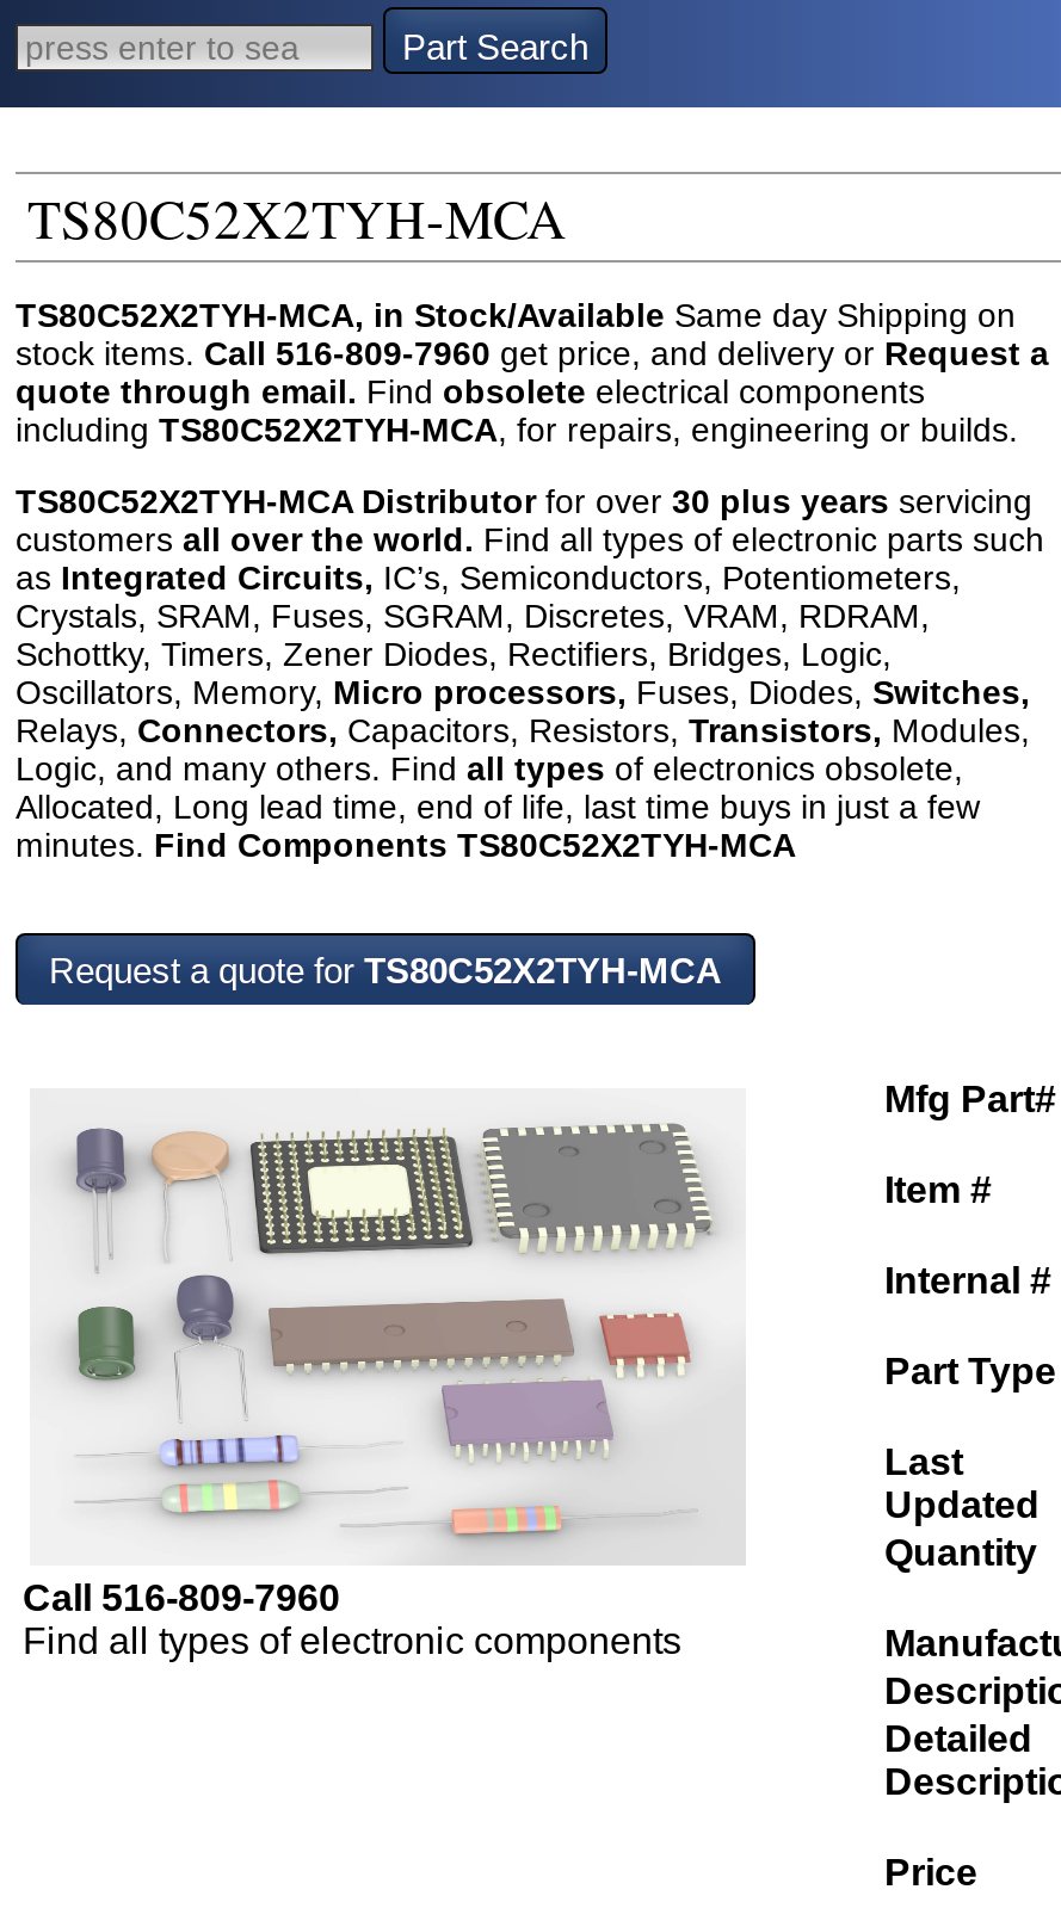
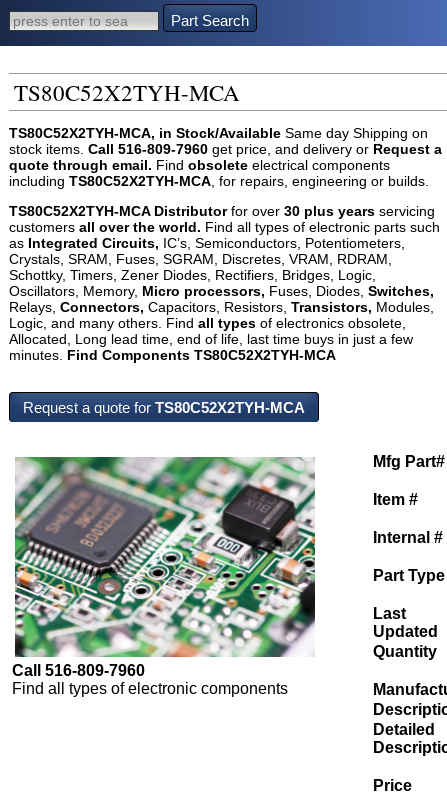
[30,1088,746,1566] [image] -> [14,456,316,658] [image]

